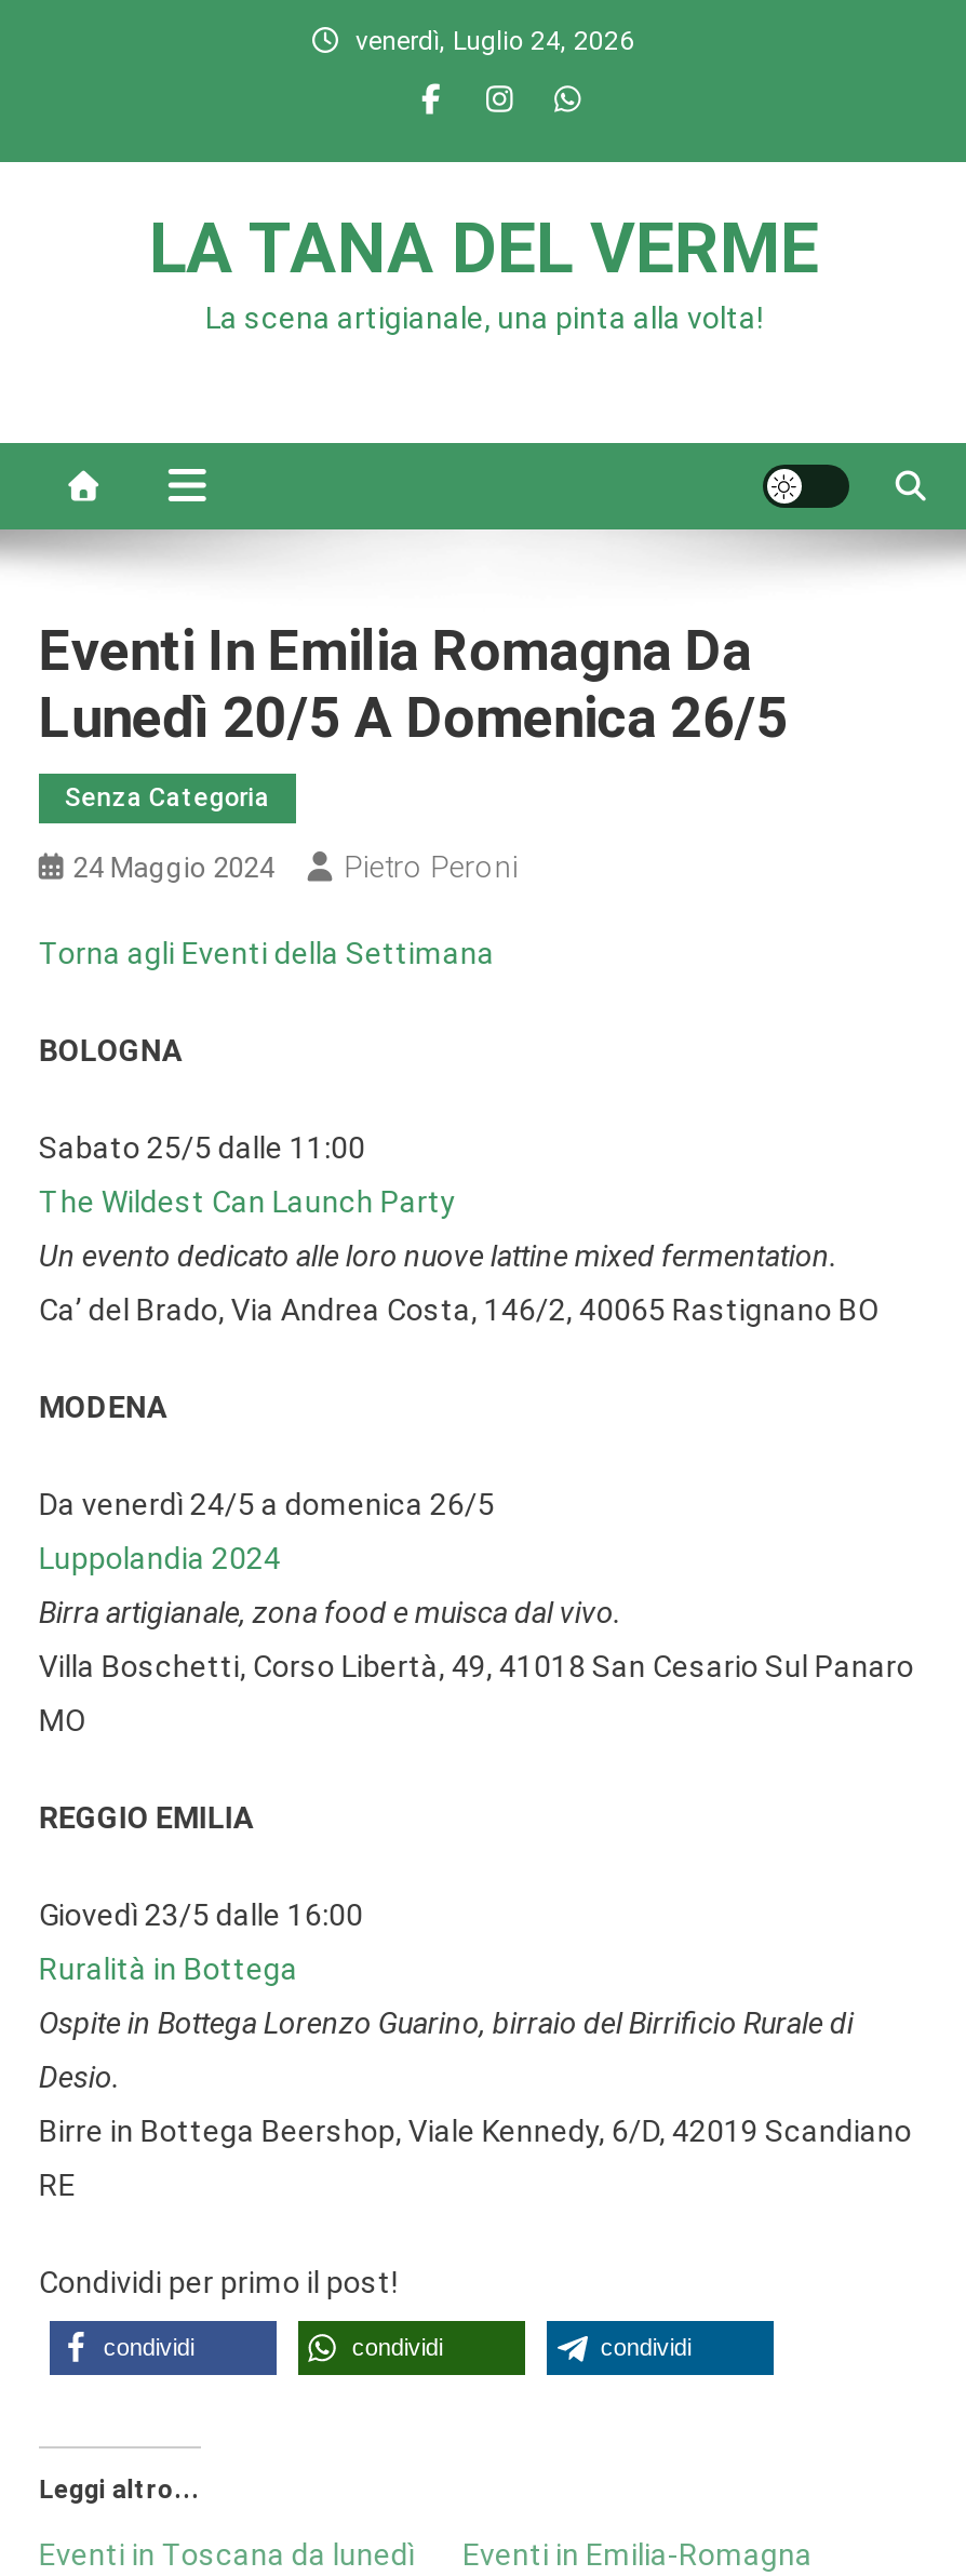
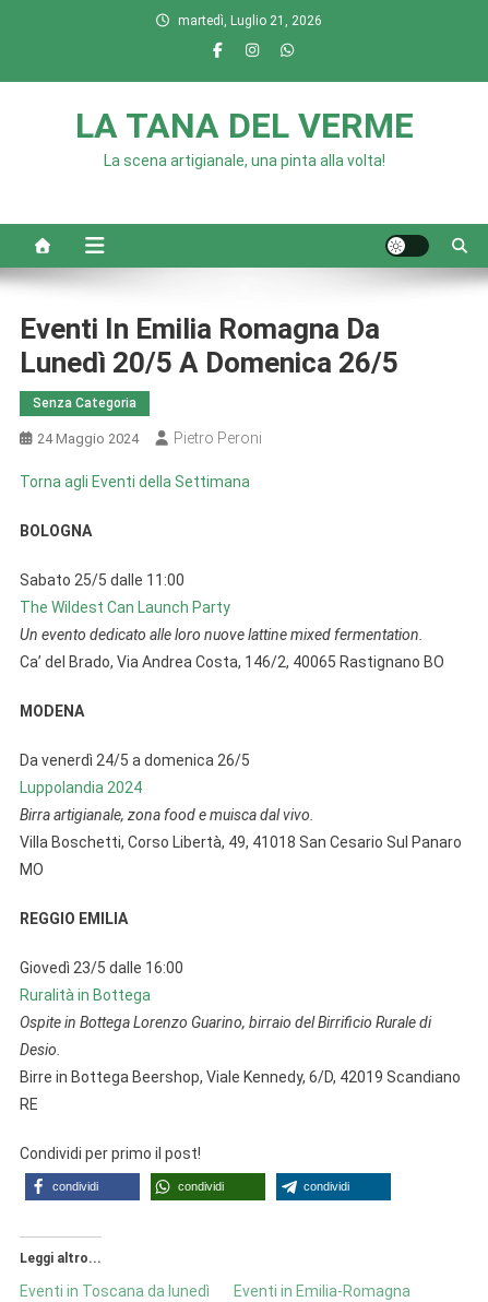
[355,26,634,56] venerdì, Luglio 24, 2026 -> [178,13,322,28] martedì, Luglio 21, 2026

